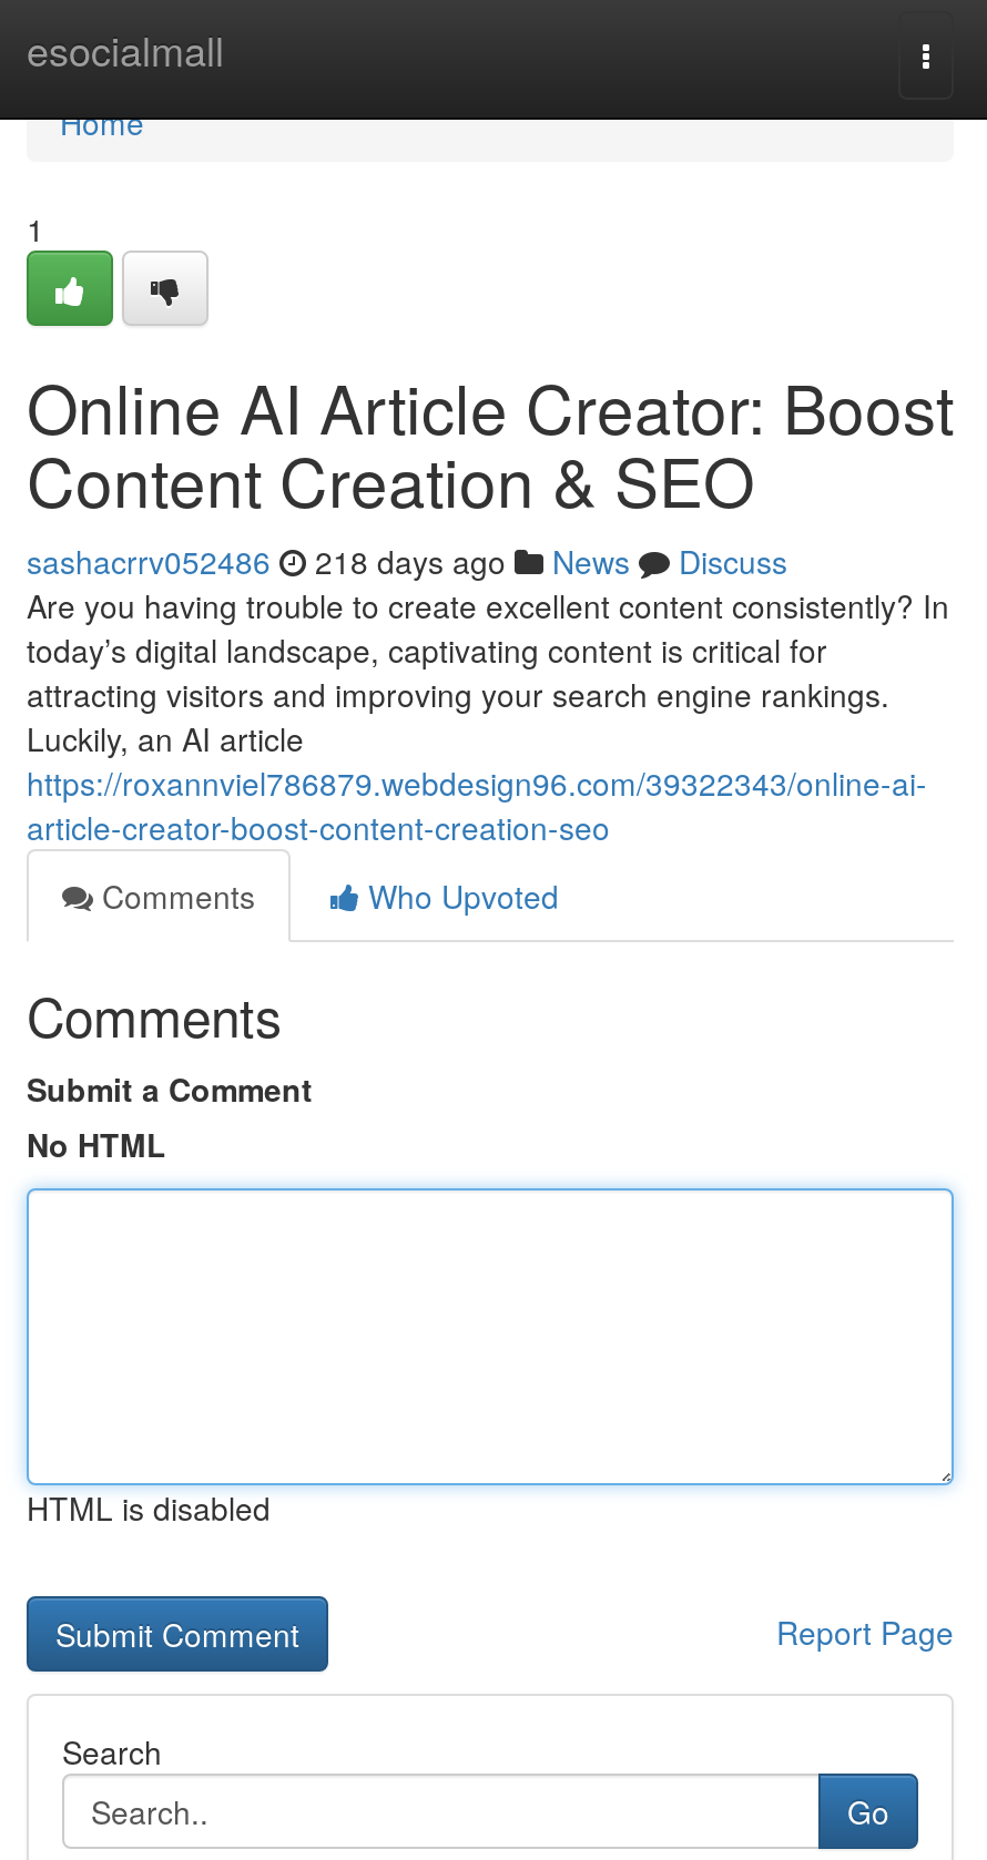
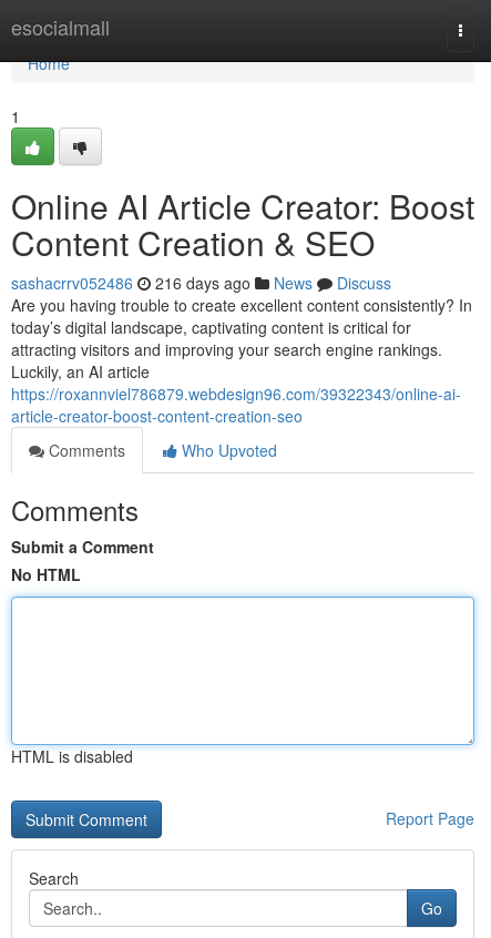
[27,539,787,583] sashacrrv052486 218 days ago News Discuss -> [11,272,391,294] sashacrrv052486 216 days ago News Discuss

